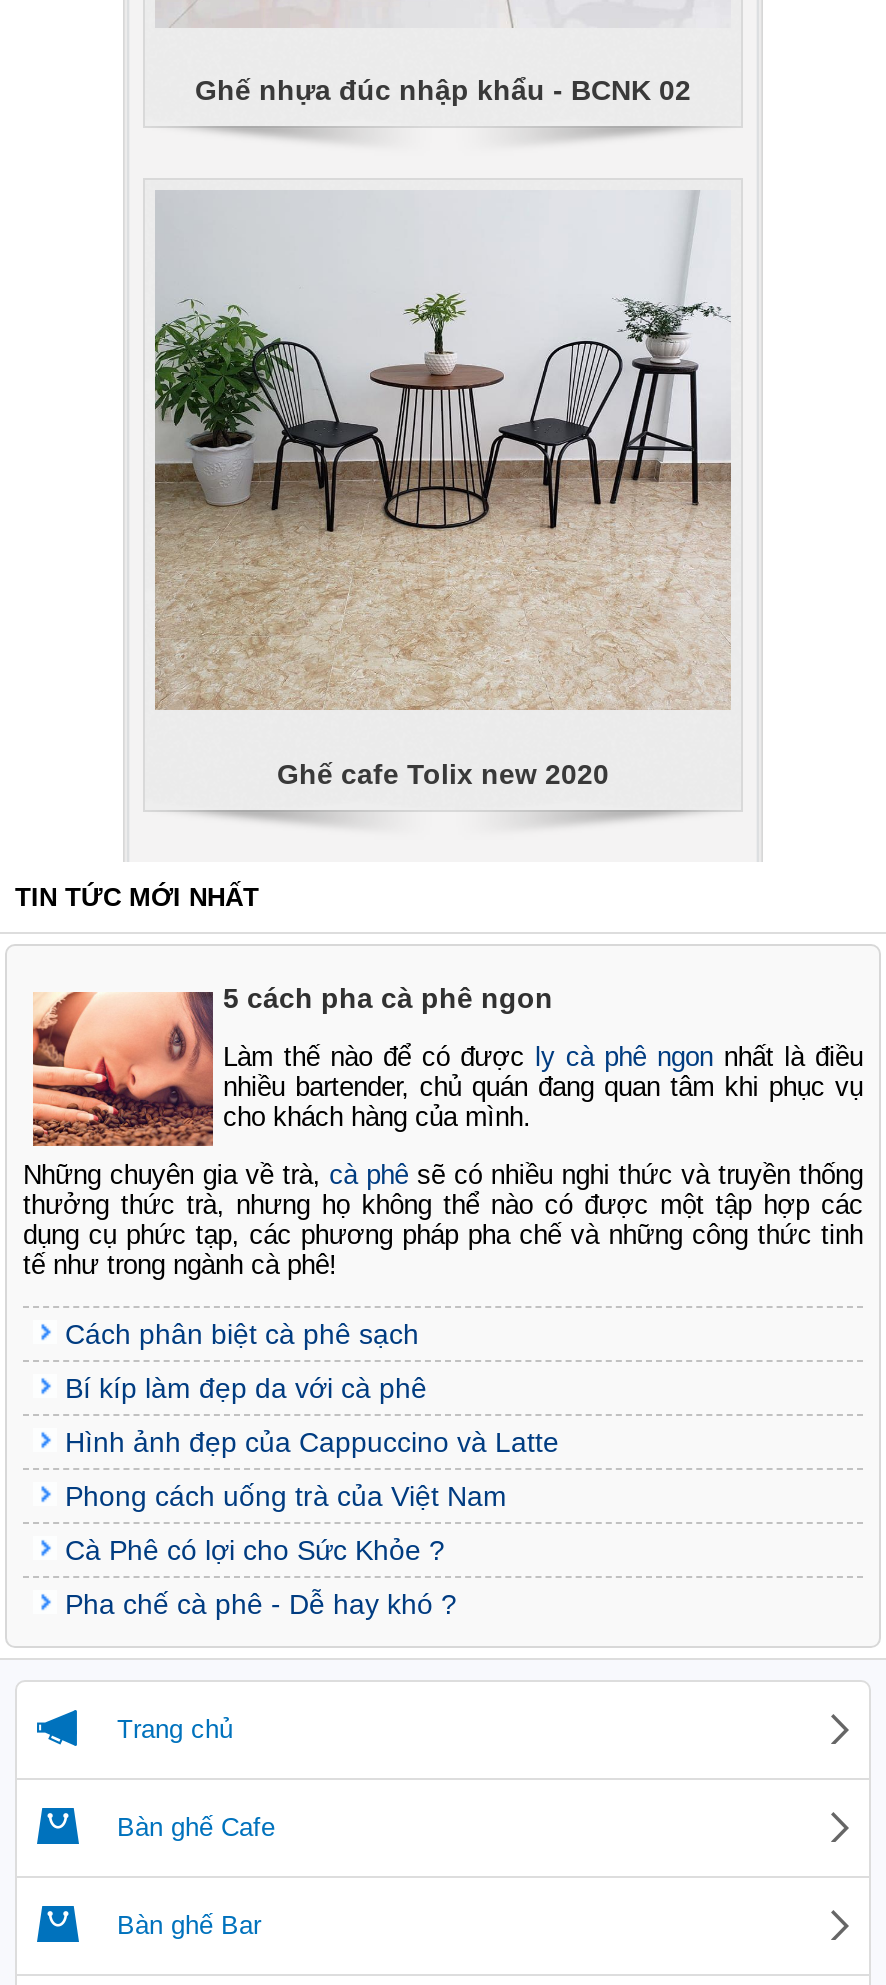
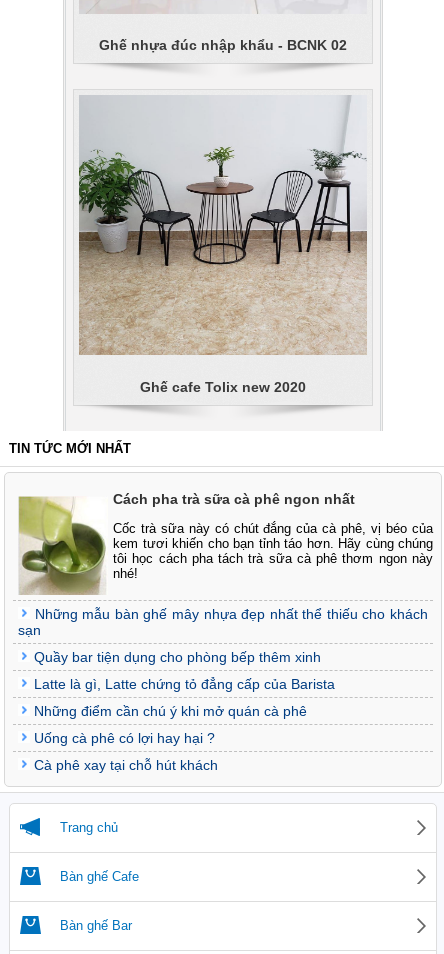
[23,982,863,1620] [image] | 5 cách pha cà phê ngon | Làm thế nào để có được ly cà phê ngon nhất là điều | nhiều bartender, chủ quán đang quan tâm khi phục vụ | cho khách hàng của mình. | Những chuyên gia về trà, cà phê sẽ có nhiều nghi thức và truyền thống | thưởng thức trà, nhưng họ không thể nào có được một tập hợp các | dụng cụ phức tạp, các phương pháp pha chế và những công thức tinh | tế như trong ngành cà phê! | Cách phân biệt cà phê sạch | Bí kíp làm đẹp da với cà phê | Hình ảnh đẹp của Cappuccino và Latte | Phong cách uống trà của Việt Nam | Cà Phê có lợi cho Sức Khỏe ? | Pha chế cà phê - Dễ hay khó ? -> [18,491,433,773] [image] | Cách pha trà sữa cà phê ngon nhất | Cốc trà sữa này có chút đắng của cà phê, vị béo của | kem tươi khiến cho bạn tỉnh táo hơn. Hãy cùng chúng | tôi học cách pha tách trà sữa cà phê thơm ngon này | nhé! | Những mẫu bàn ghế mây nhựa đẹp nhất thể thiếu cho khách | sạn | Quầy bar tiện dụng cho phòng bếp thêm xinh | Latte là gì, Latte chứng tỏ đẳng cấp của Barista | Những điểm cần chú ý khi mở quán cà phê | Uống cà phê có lợi hay hại ? | Cà phê xay tại chỗ hút khách

